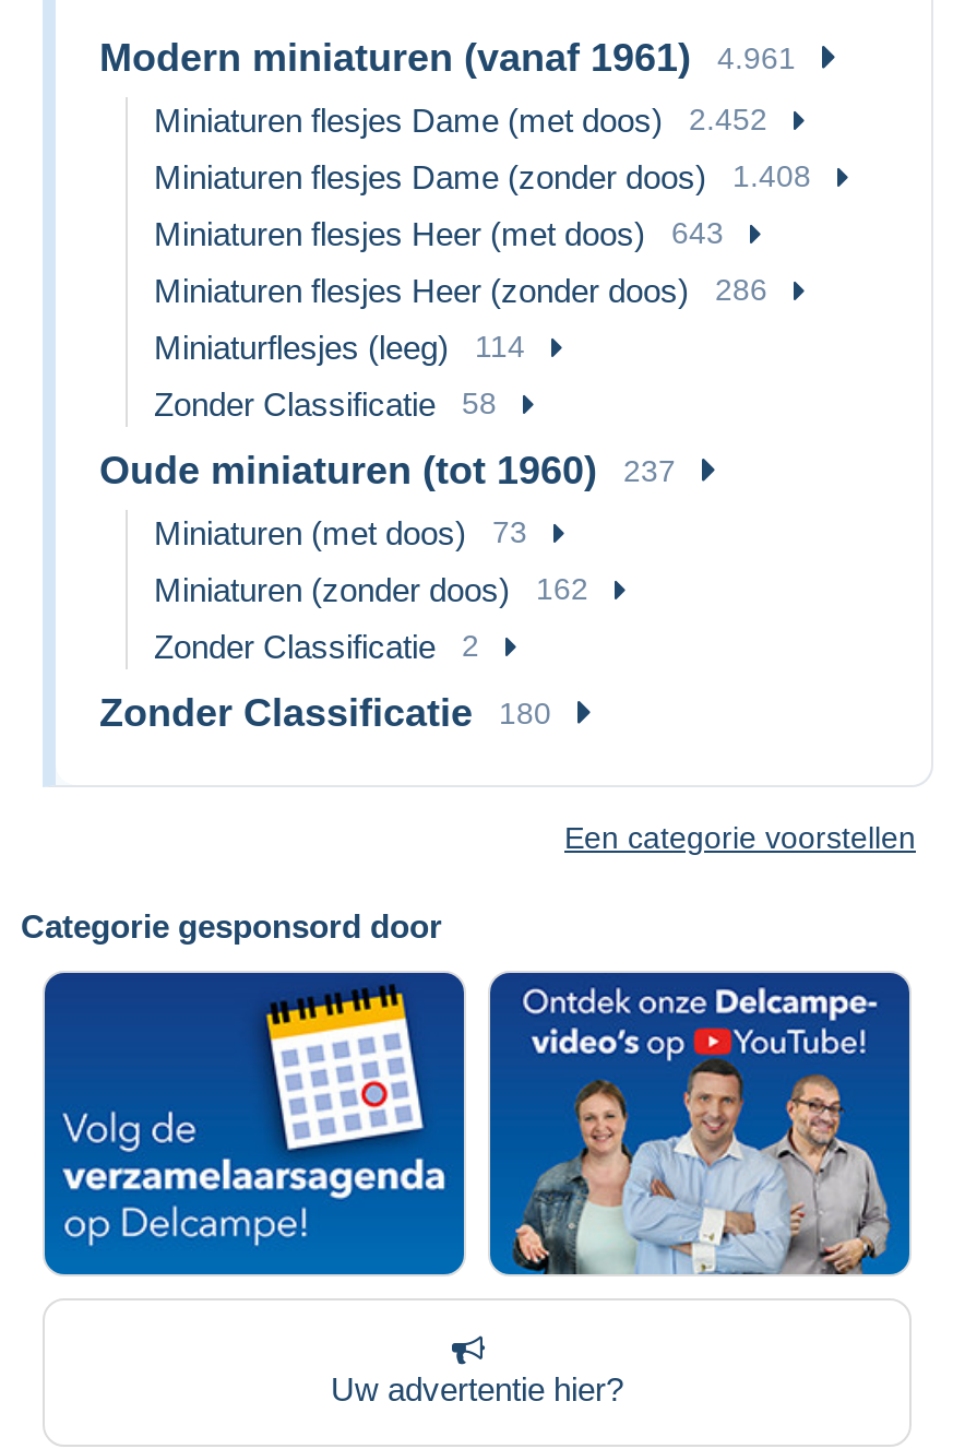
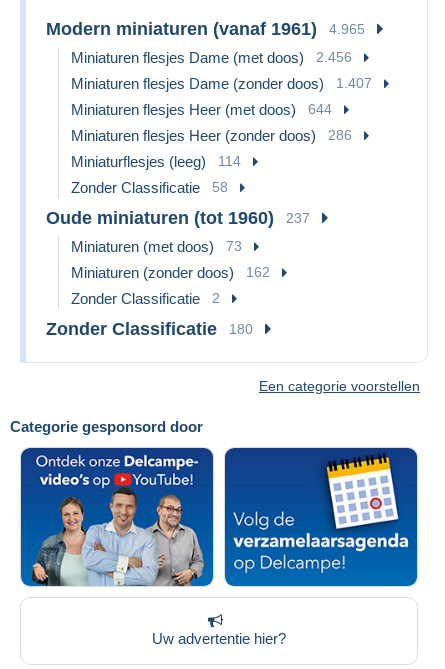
[99,36,796,79] Modern miniaturen (vanaf 1961) 4.961 -> [46,19,365,39] Modern miniaturen (vanaf 1961) 4.965
[154,101,767,138] Miniaturen flesjes Dame (met doos) 2.452 -> [71,49,352,66] Miniaturen flesjes Dame (met doos) 2.456
[154,158,811,195] Miniaturen flesjes Dame (zonder doos) 1.408 -> [71,75,372,92] Miniaturen flesjes Dame (zonder doos) 1.407
[154,215,724,252] Miniaturen flesjes Heer (met doos) 643 -> [71,101,332,118] Miniaturen flesjes Heer (met doos) 644
[62,984,446,1276] [image] -> [30,454,205,587] [image]
[510,986,892,1276] [image] -> [233,453,409,587] [image]

